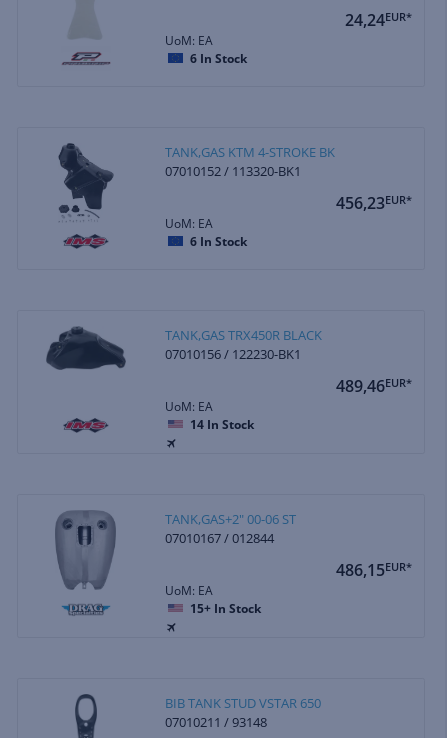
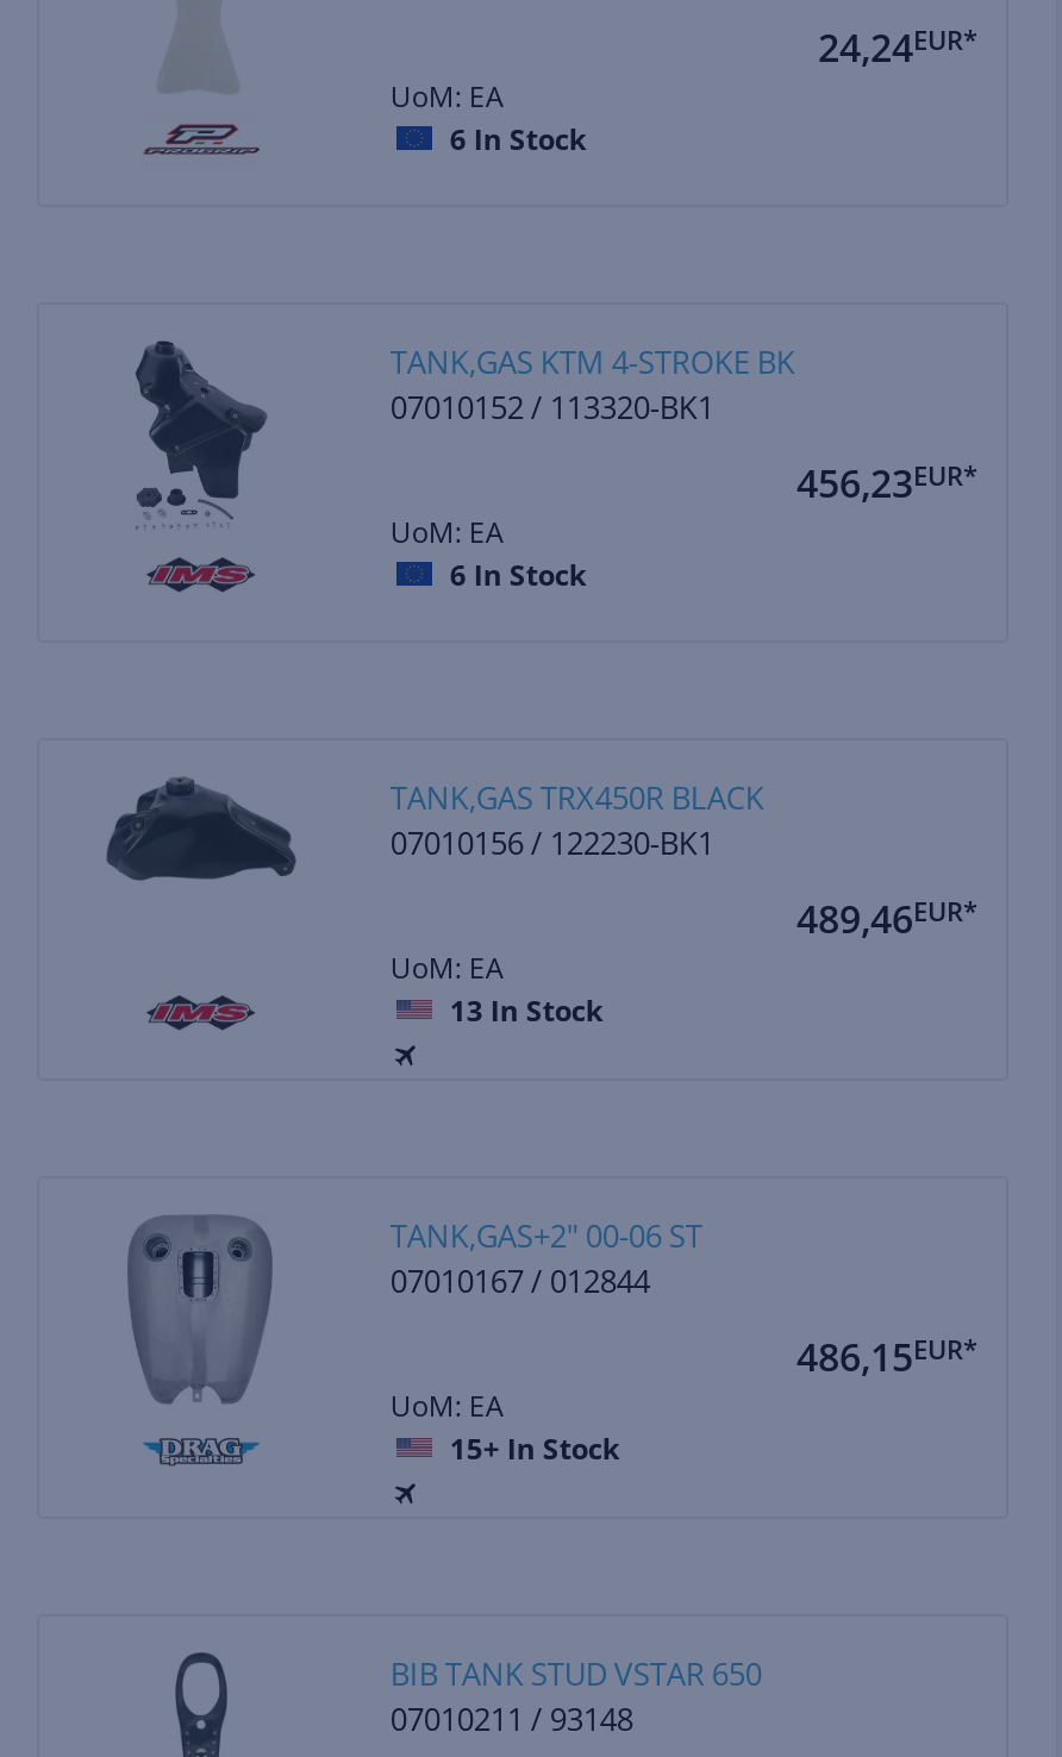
[190,416,254,433] 14 In Stock -> [450,990,602,1031] 13 In Stock

